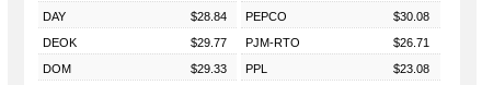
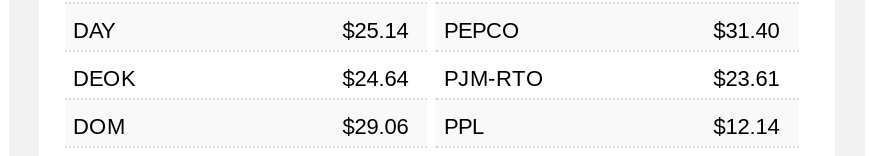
[190,9,287,23] $28.84 PEPCO -> [343,17,520,41] $25.14 PEPCO
[393,9,430,23] $30.08 -> [713,17,779,41] $31.40
[190,36,301,49] $29.77 PJM-RTO -> [343,65,544,89] $24.64 PJM-RTO
[393,36,430,49] $26.71 -> [713,65,779,89] $23.61
[190,62,268,75] $29.33 PPL -> [343,113,484,137] $29.06 PPL
[393,62,430,75] $23.08 -> [713,113,779,137] $12.14

